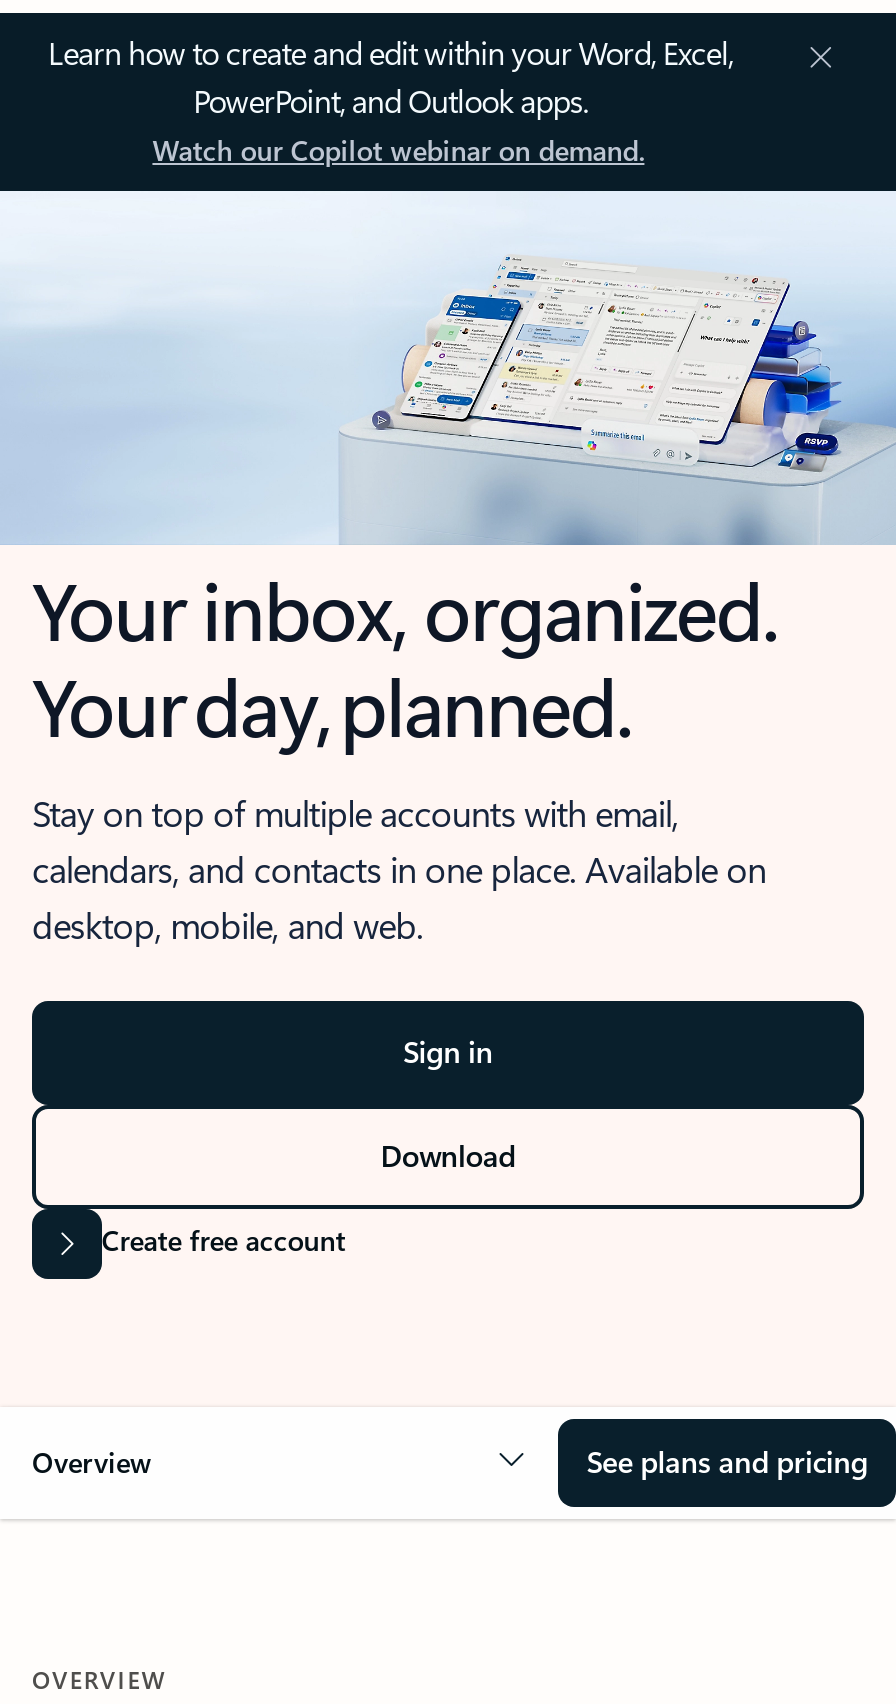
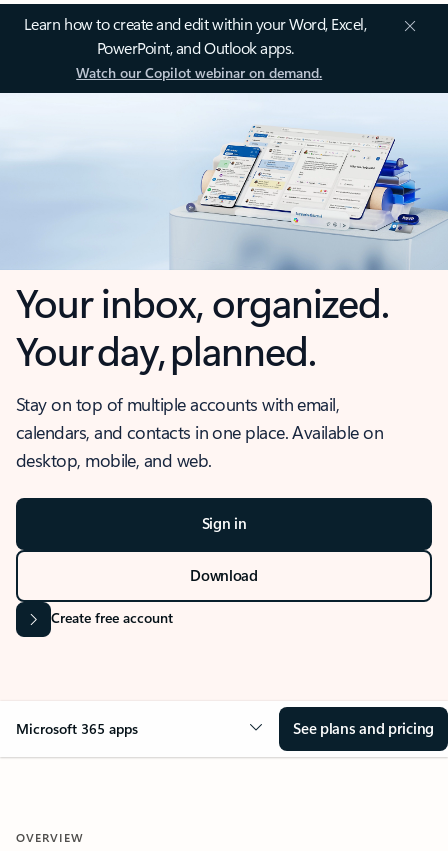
[32,1443,152,1481] Overview -> [16,719,138,738] Microsoft 365 apps

